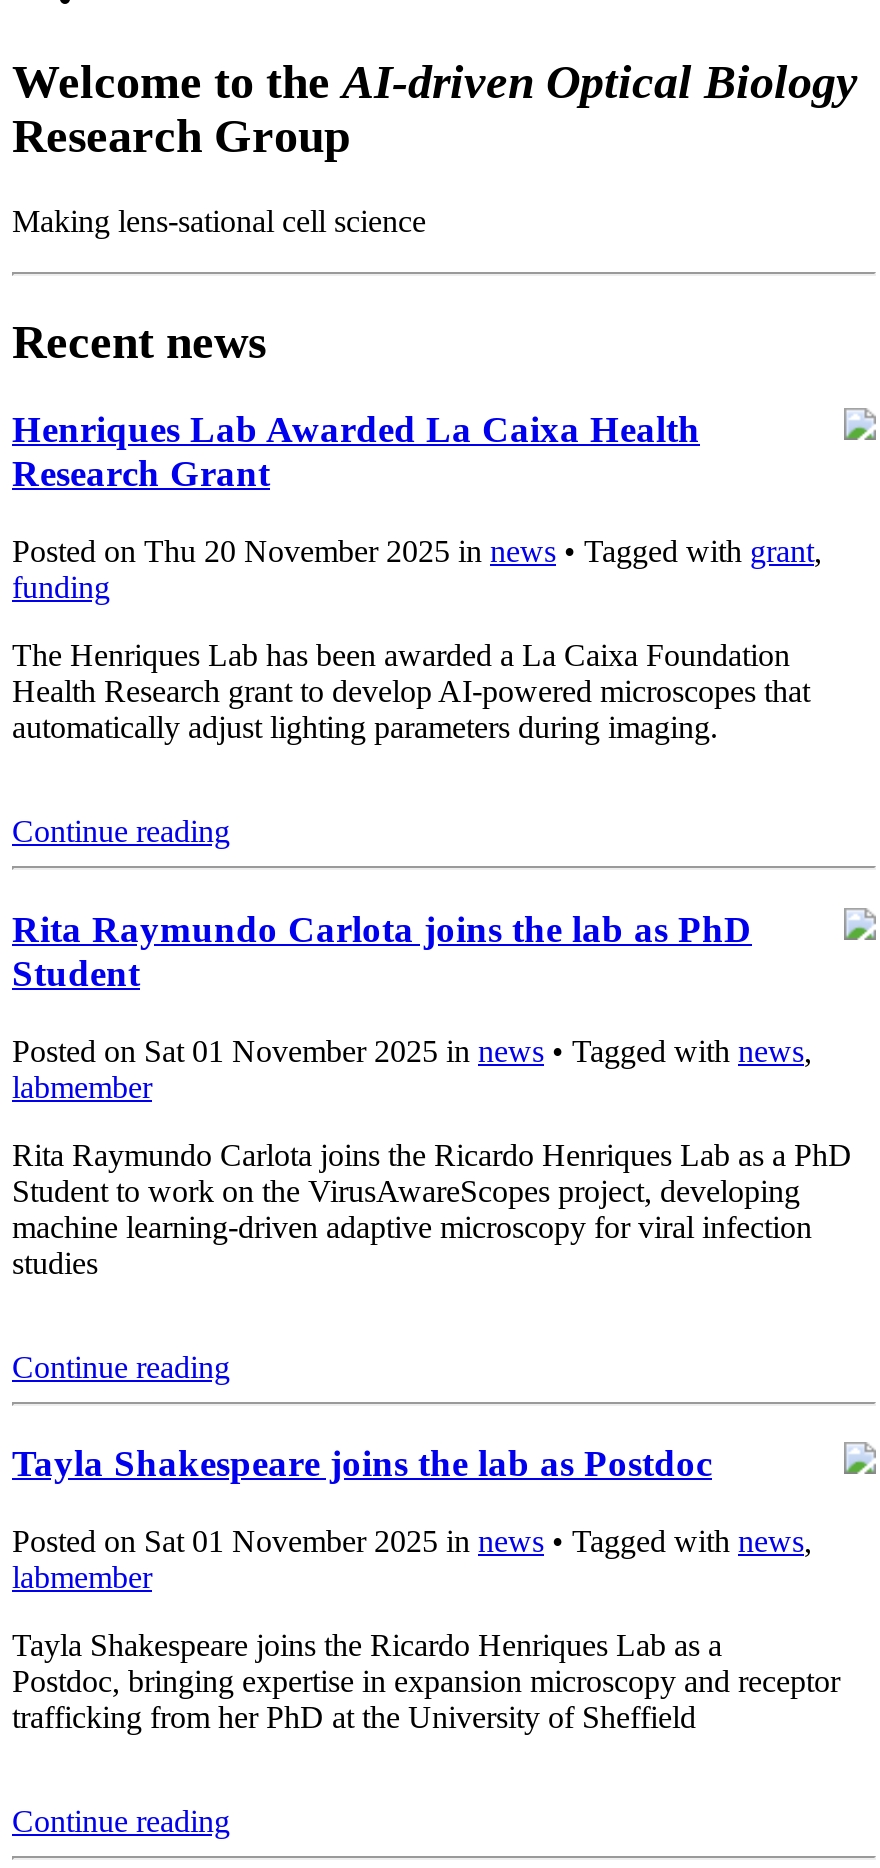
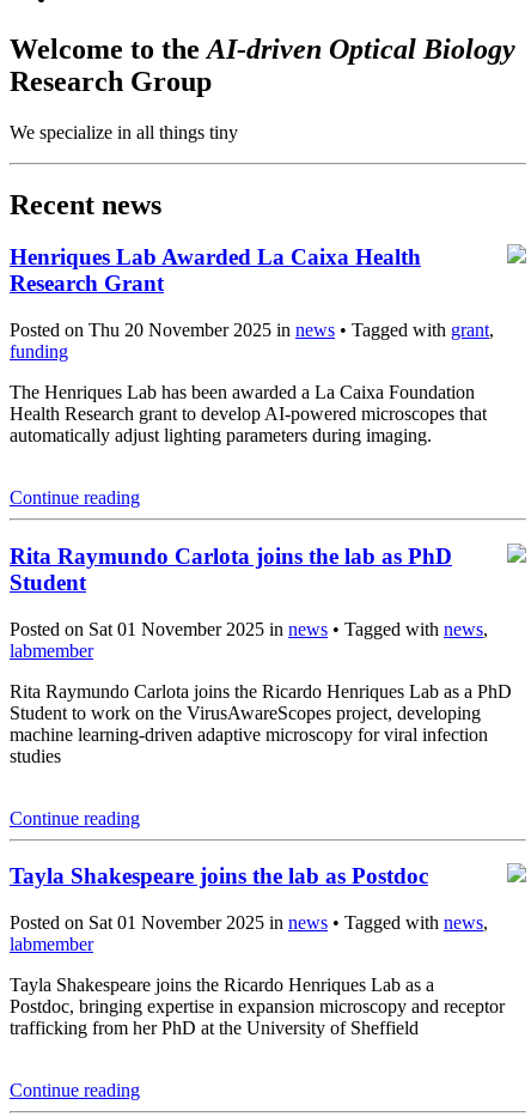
[12,203,426,237] Making lens-sational cell science -> [10,122,238,142] We specialize in all things tiny

